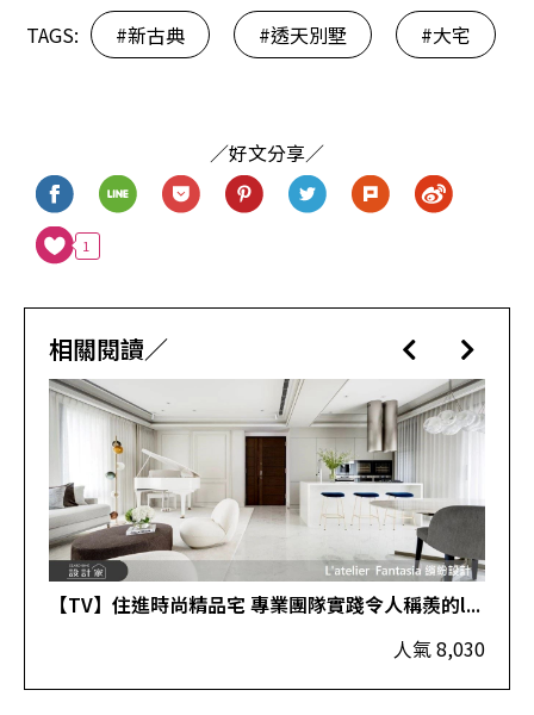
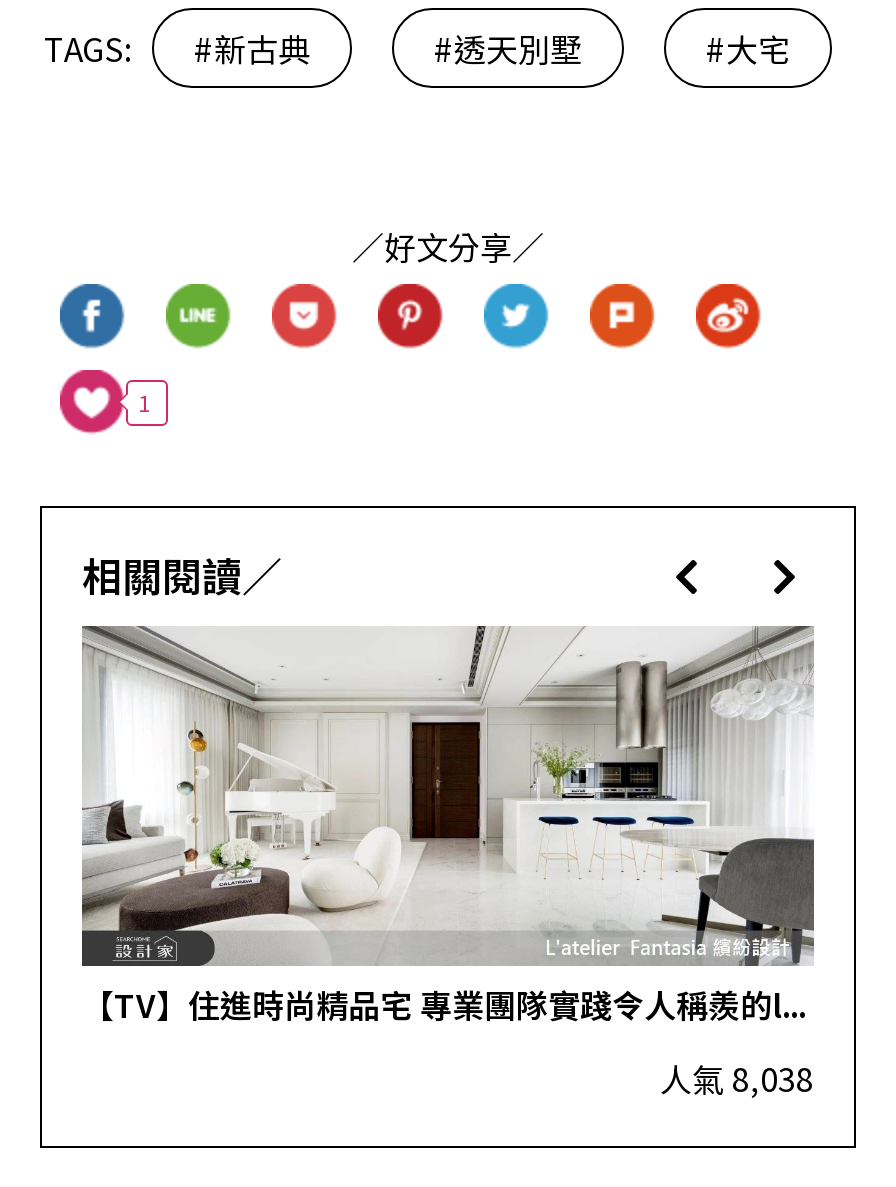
[393,633,485,662] 人氣 8,030 -> [660,1053,814,1101] 人氣 8,038

